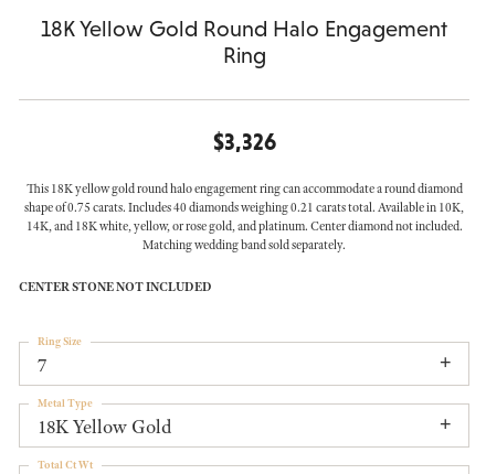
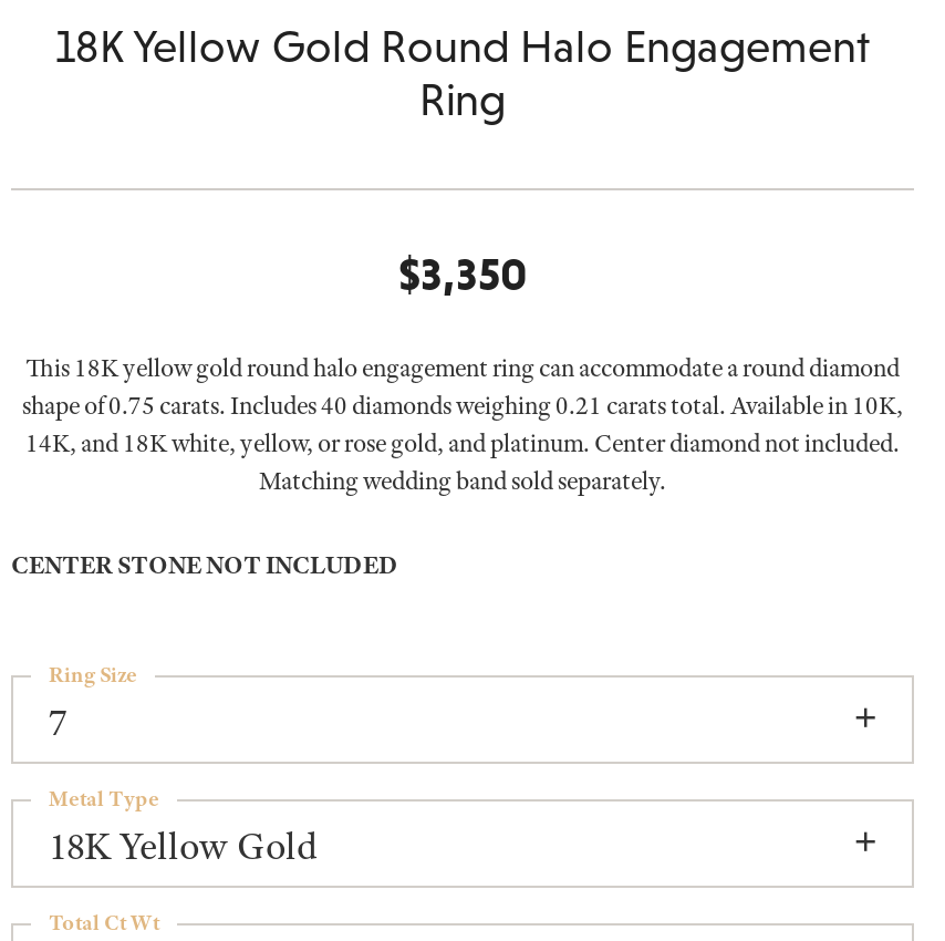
[213,129,276,154] $3,326 -> [398,247,527,298] $3,350

